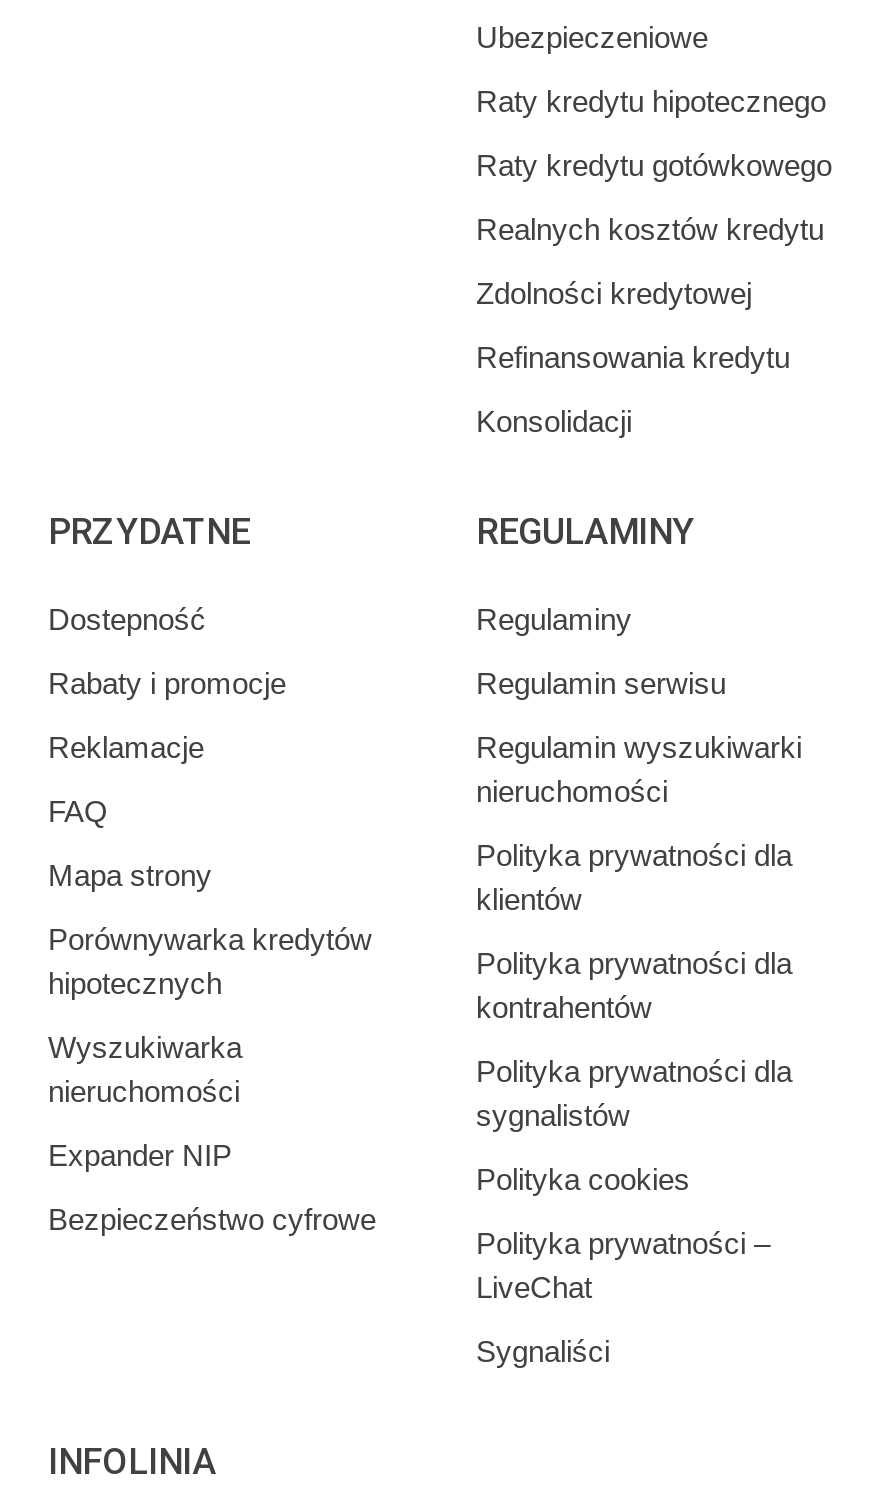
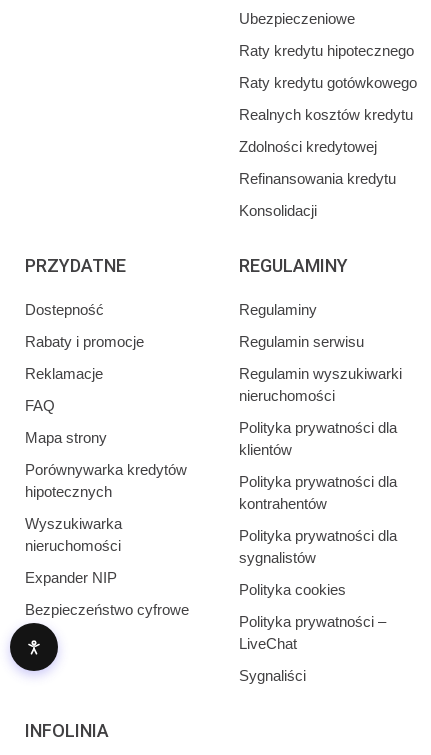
none -> [8,621,60,677] [image]

